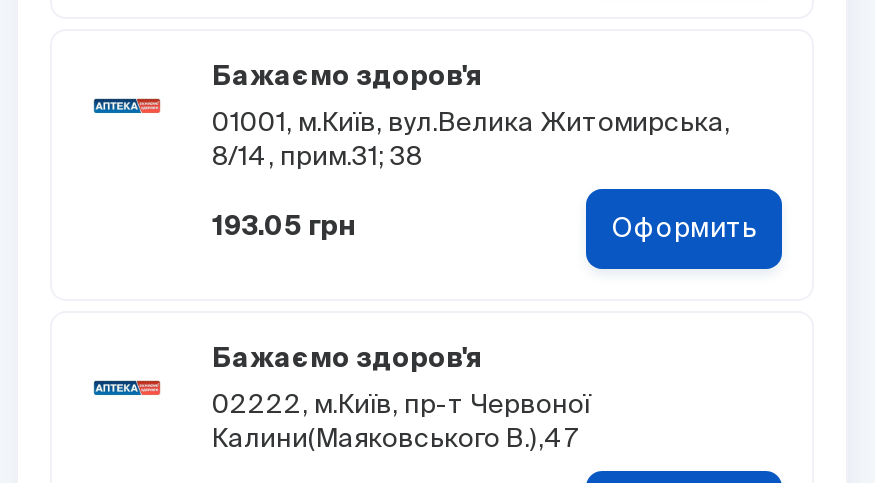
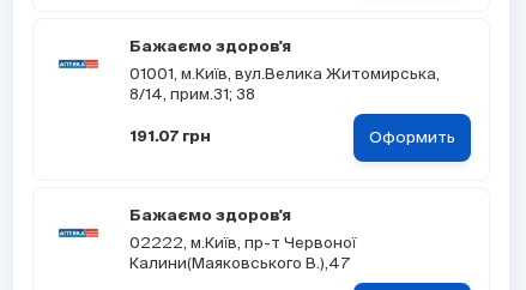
[212,216,356,242] 193.05 грн -> [129,130,211,145] 191.07 грн

